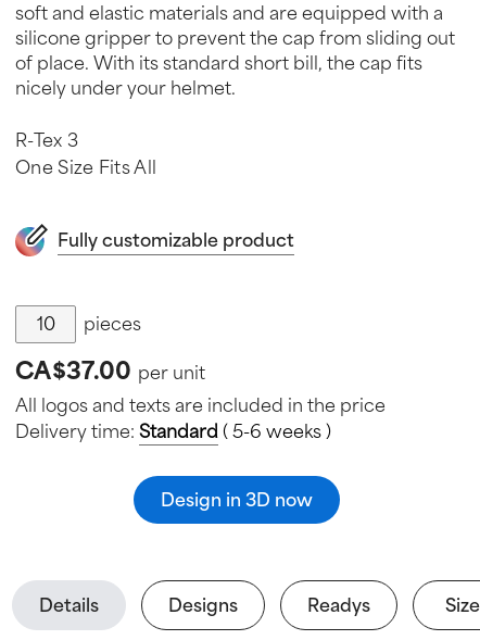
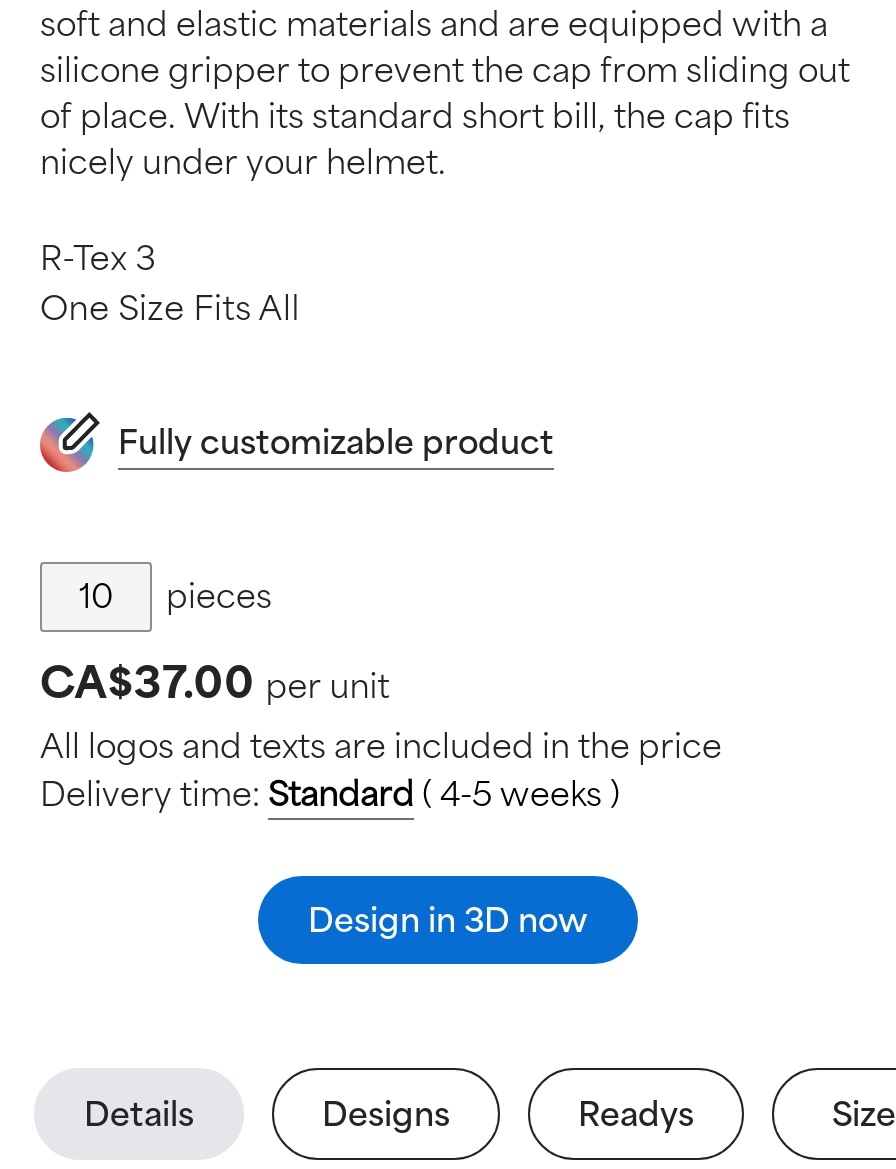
[15,422,331,442] Delivery time: Standard (5-6 weeks) -> [40,776,620,814] Delivery time: Standard (4-5 weeks)

